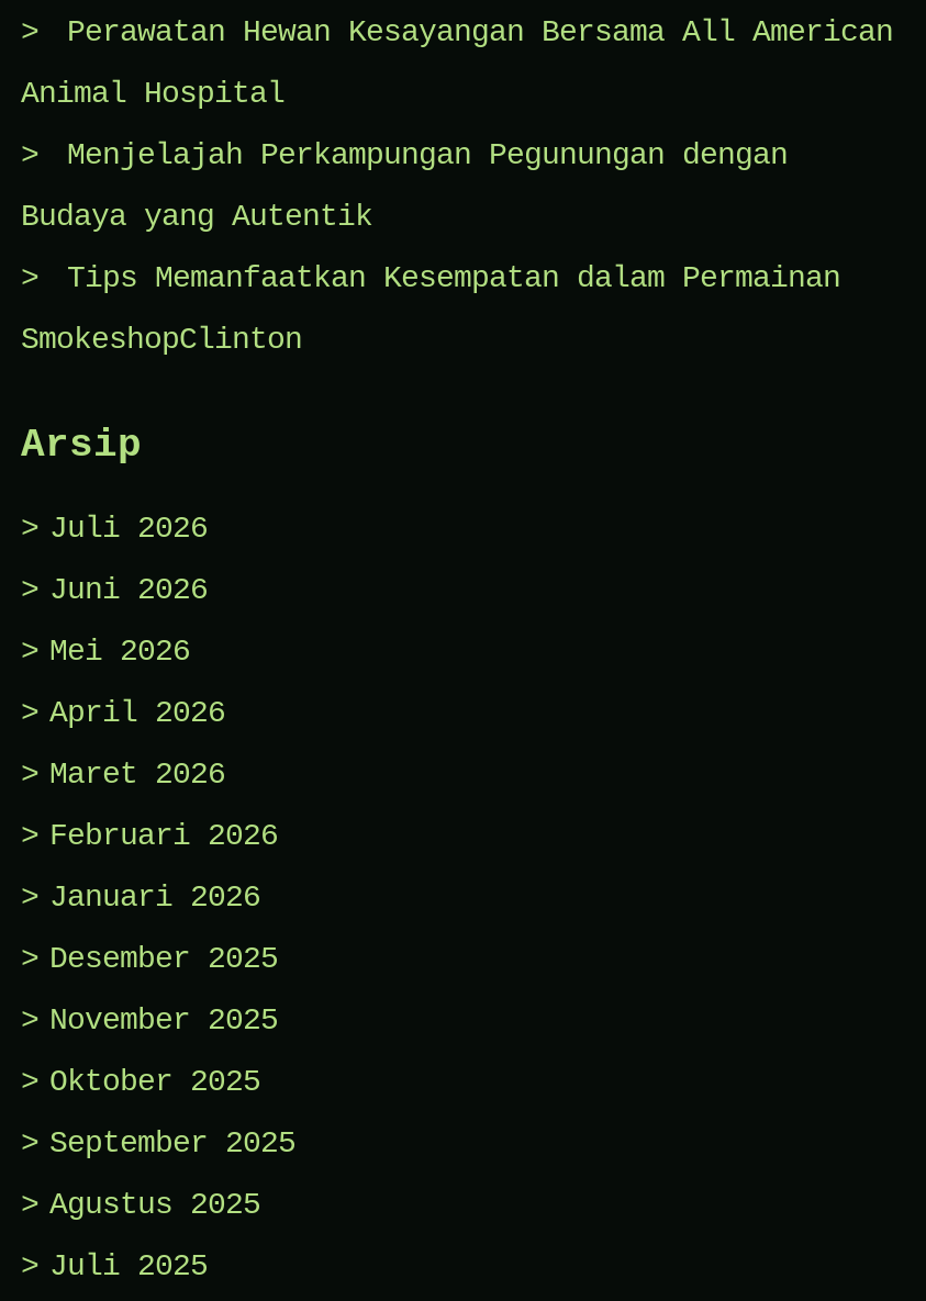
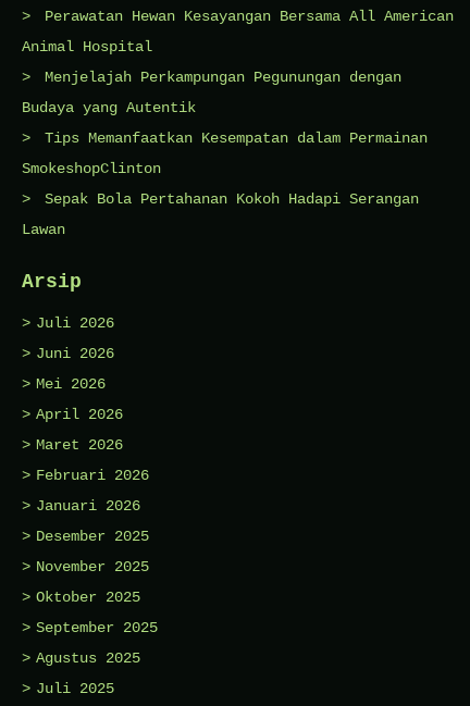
none -> [22,190,419,238] Sepak Bola Pertahanan Kokoh Hadapi Serangan | Lawan

